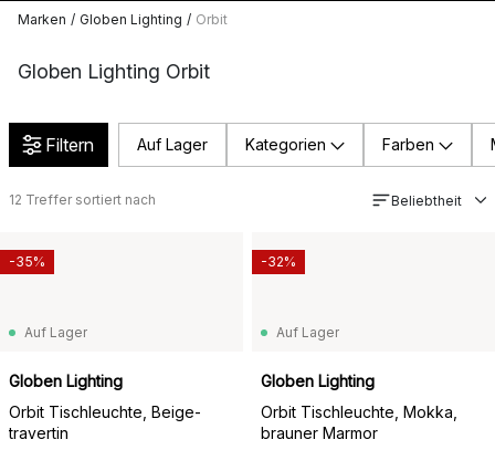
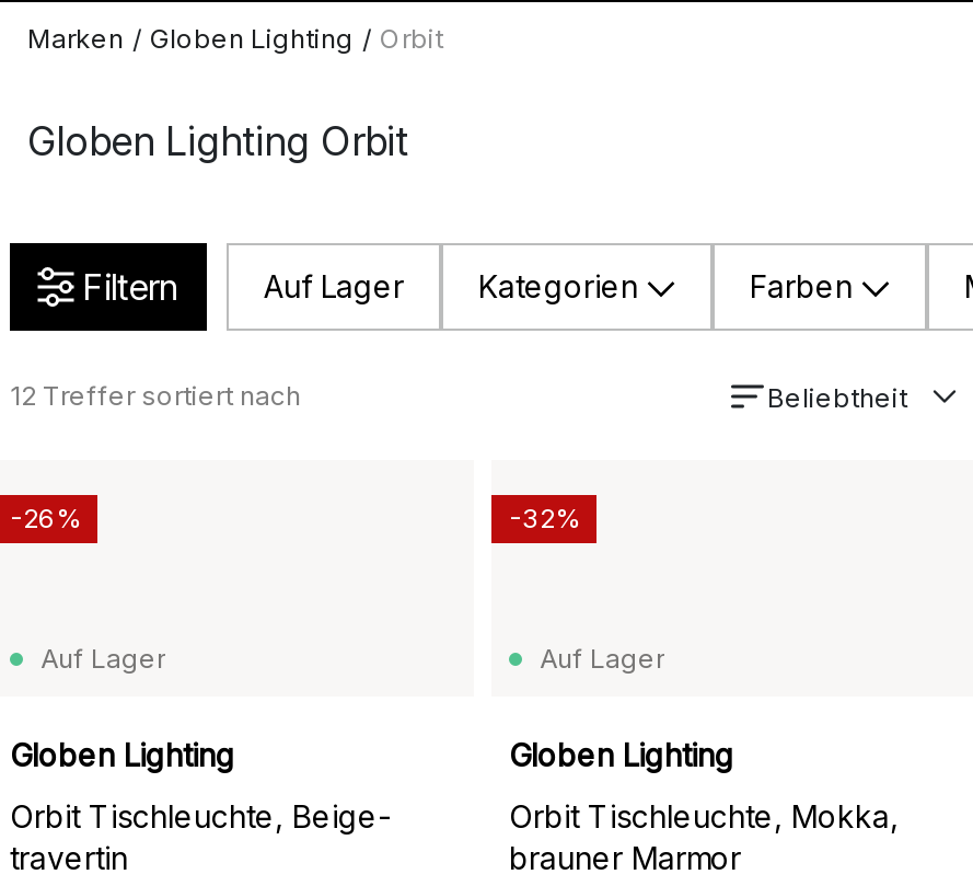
[9,253,45,270] -35% -> [10,502,80,534] -26%

